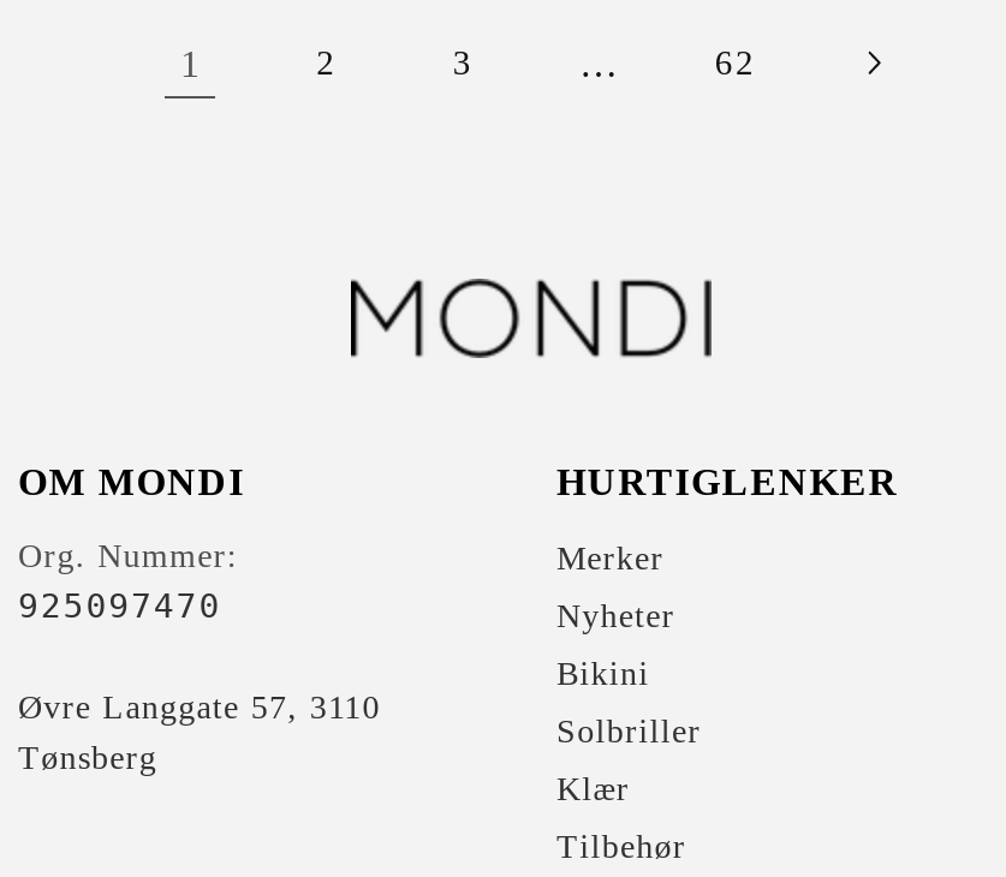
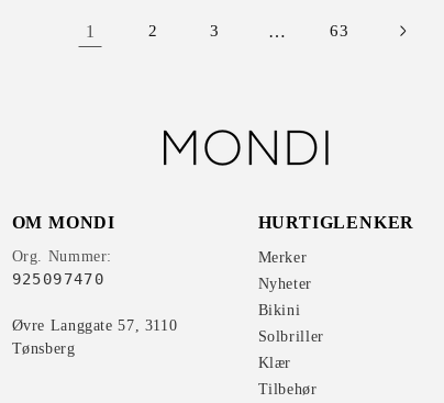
[715,43,756,81] 62 -> [330,22,349,39] 63

